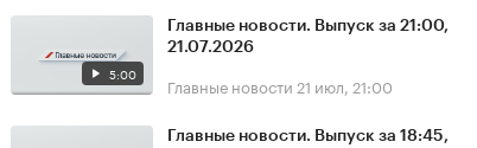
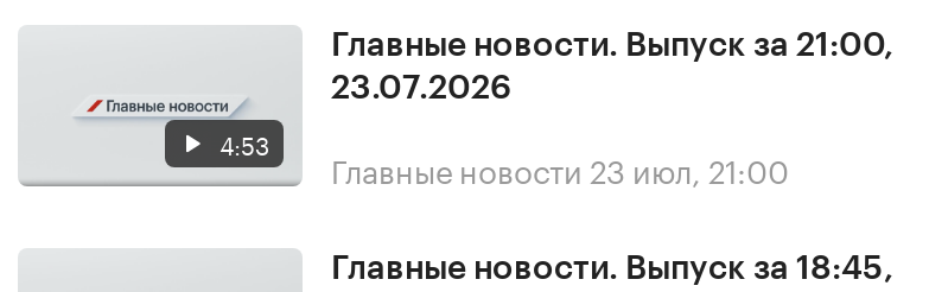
[167,39,254,55] 21.07.2026 -> [331,73,511,106] 23.07.2026
[106,64,136,83] 5:00 -> [212,124,269,162] 4:53
[167,74,393,97] Главные новости 21 июл, 21:00 -> [331,143,789,190] Главные новости 23 июл, 21:00

